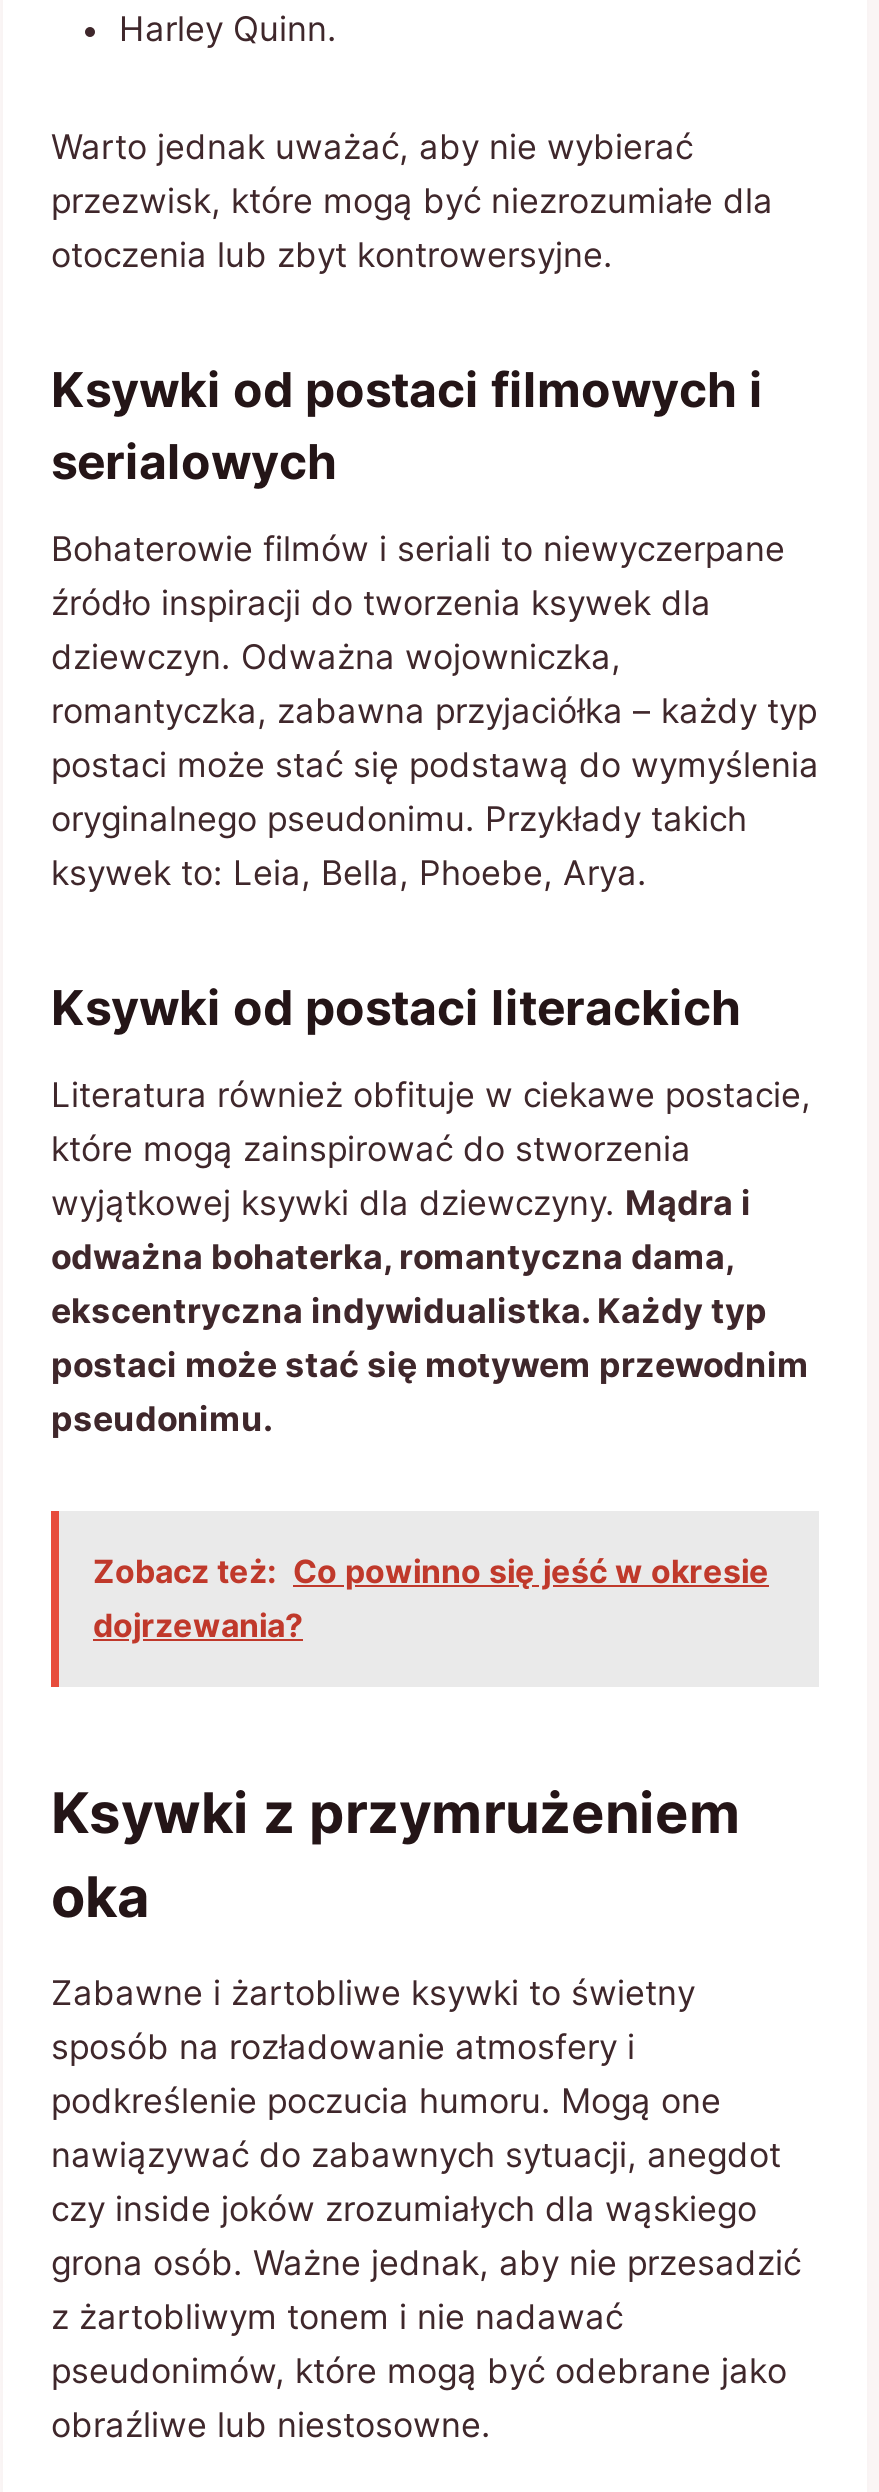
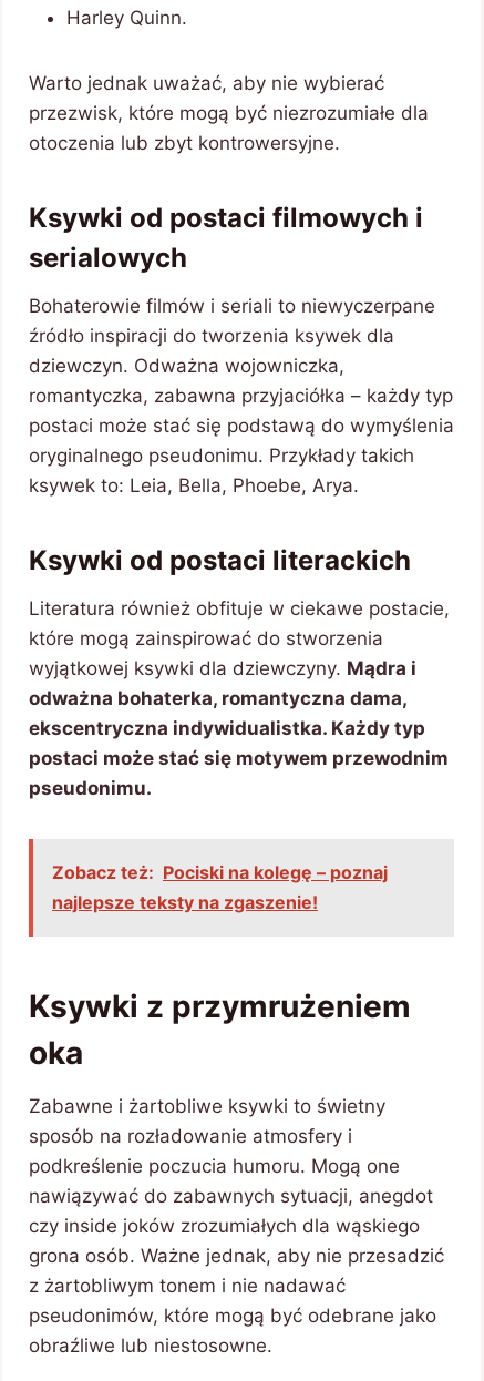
[93,1551,769,1645] Zobacz też: Co powinno się jeść w okresie | dojrzewania? -> [52,861,388,913] Zobacz też: Pociski na kolegę – poznaj | najlepsze teksty na zgaszenie!

